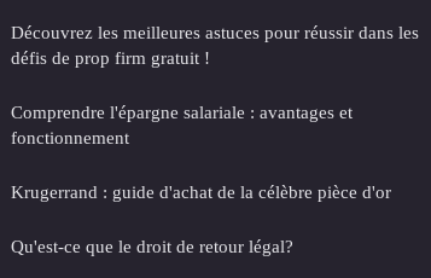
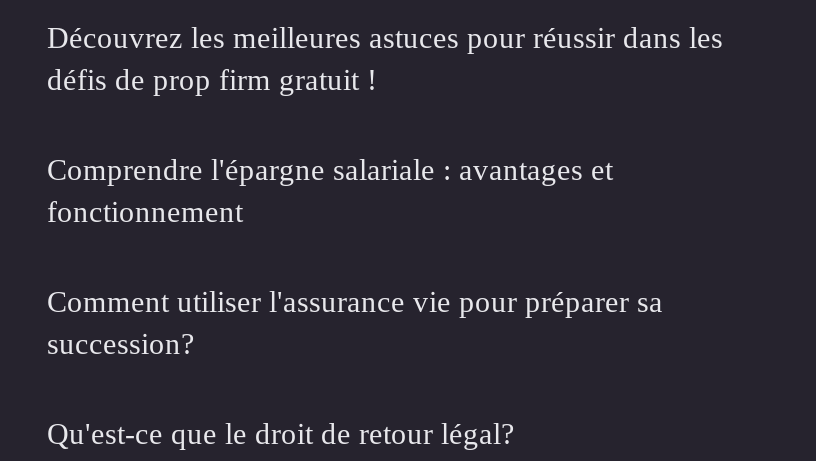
[11,182,391,202] Krugerrand : guide d'achat de la célèbre pièce d'or -> [47,284,663,360] Comment utiliser l'assurance vie pour préparer sa | succession?

